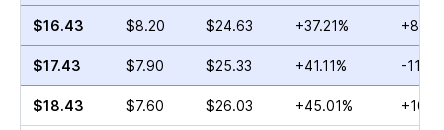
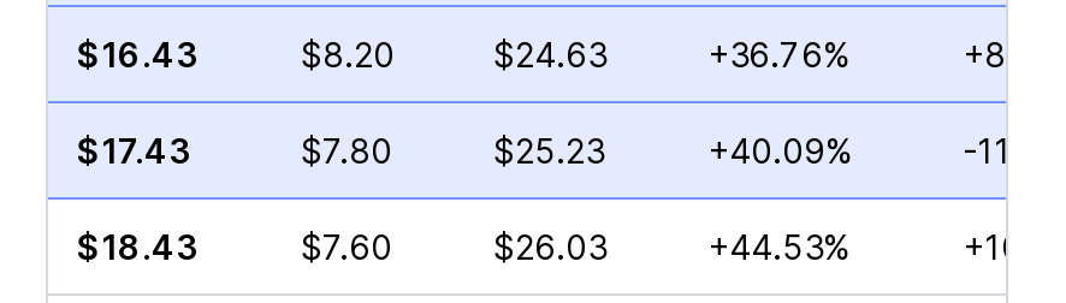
[295,17,349,34] +37.21% -> [707,34,849,75] +36.76%
[126,57,164,74] $7.90 -> [301,130,392,171] $7.80
[206,57,252,74] $25.33 -> [493,130,604,171] $25.23
[295,57,347,74] +41.11% -> [707,130,852,171] +40.09%
[295,97,353,114] +45.01% -> [707,226,849,267] +44.53%

